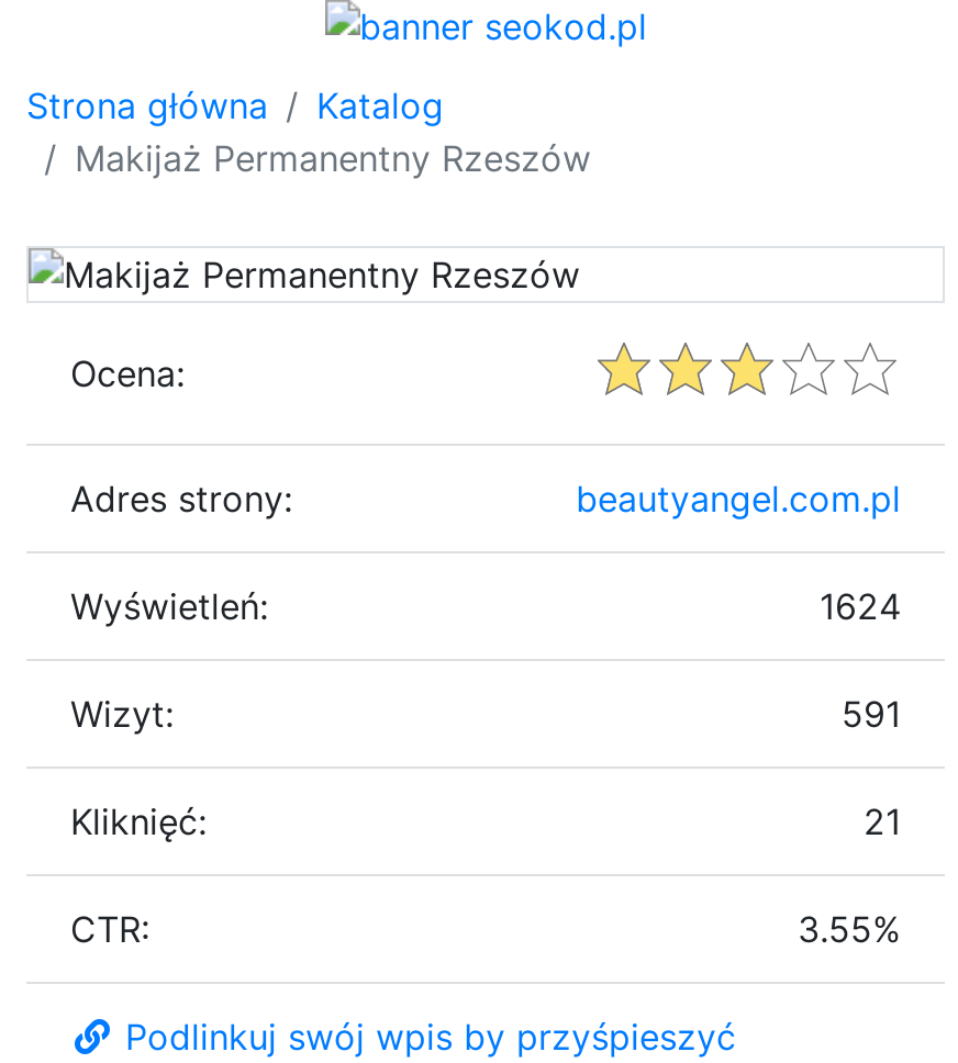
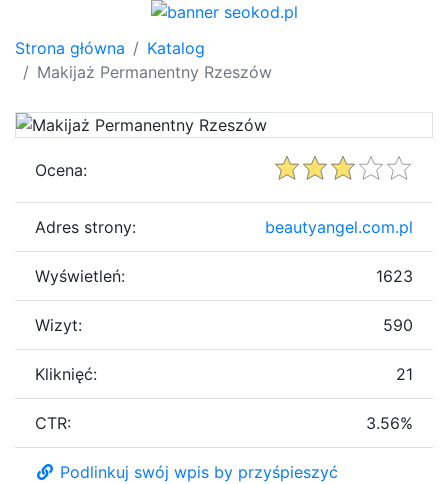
[820,583,901,627] 1624 -> [376,266,413,286] 1623
[842,691,901,735] 591 -> [383,315,413,335] 590
[798,906,901,950] 3.55% -> [366,413,413,433] 3.56%

